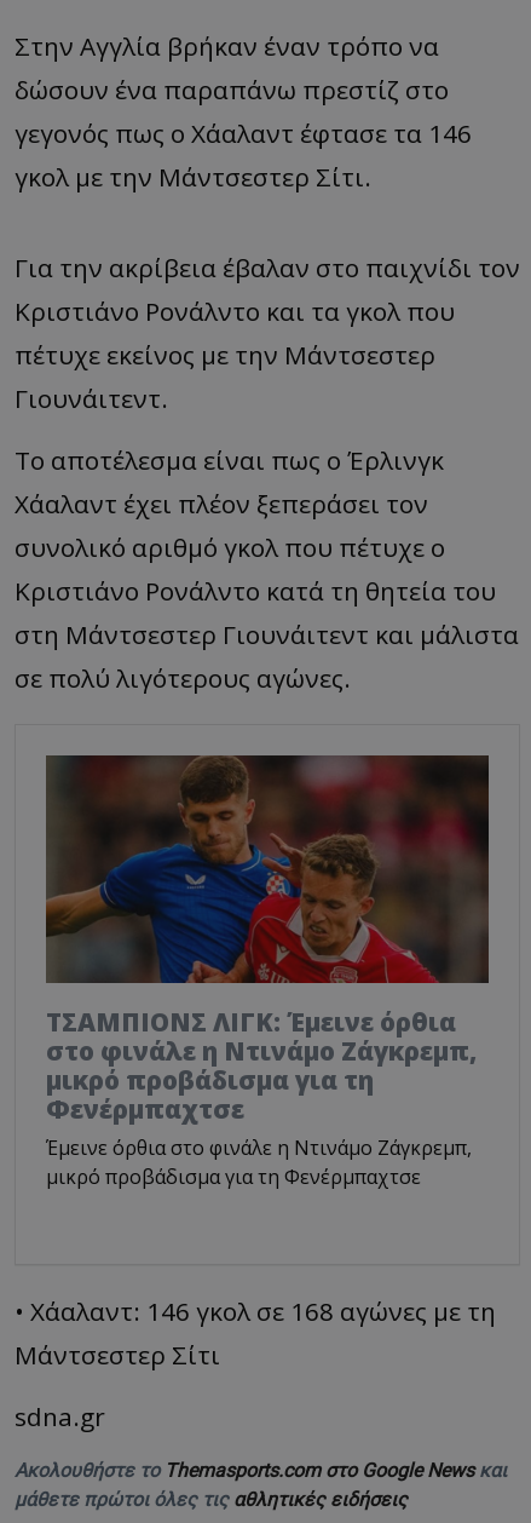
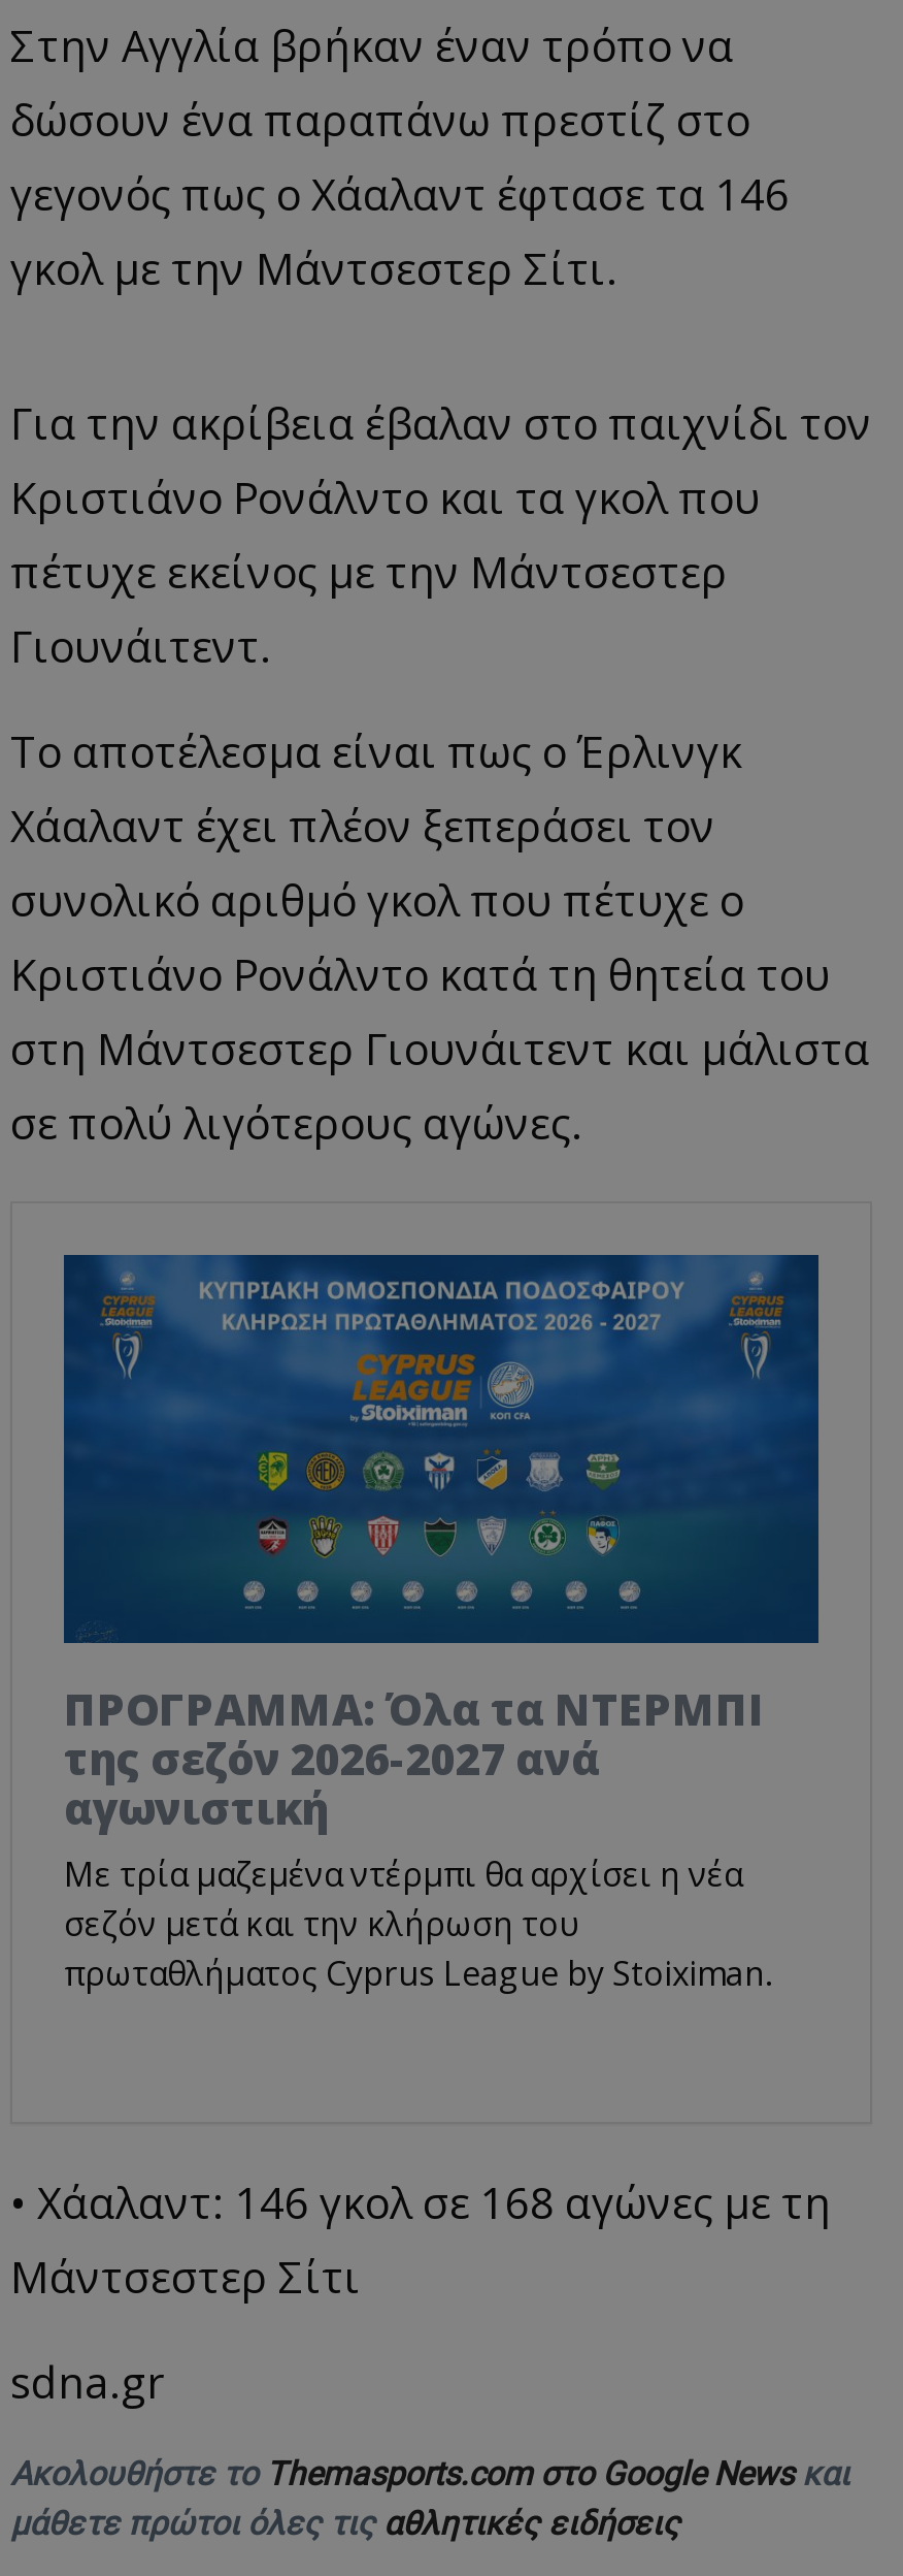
[45,754,490,1190] [image] | TΣΑΜΠΙΟΝΣ ΛΙΓΚ: Έμεινε όρθια | στο φινάλε η Ντινάμο Ζάγκρεμπ, | μικρό προβάδισμα για τη | Φενέρμπαχτσε | Έμεινε όρθια στο φινάλε η Ντινάμο Ζάγκρεμπ, | μικρό προβάδισμα για τη Φενέρμπαχτσε -> [62,1253,821,1997] [image] | ΠΡΟΓΡΑΜΜΑ: Όλα τα ΝΤΕΡΜΠΙ | της σεζόν 2026-2027 ανά | αγωνιστική | Με τρία μαζεμένα ντέρμπι θα αρχίσει η νέα | σεζόν μετά και την κλήρωση του | πρωταθλήματος Cyprus League by Stoiximan.

